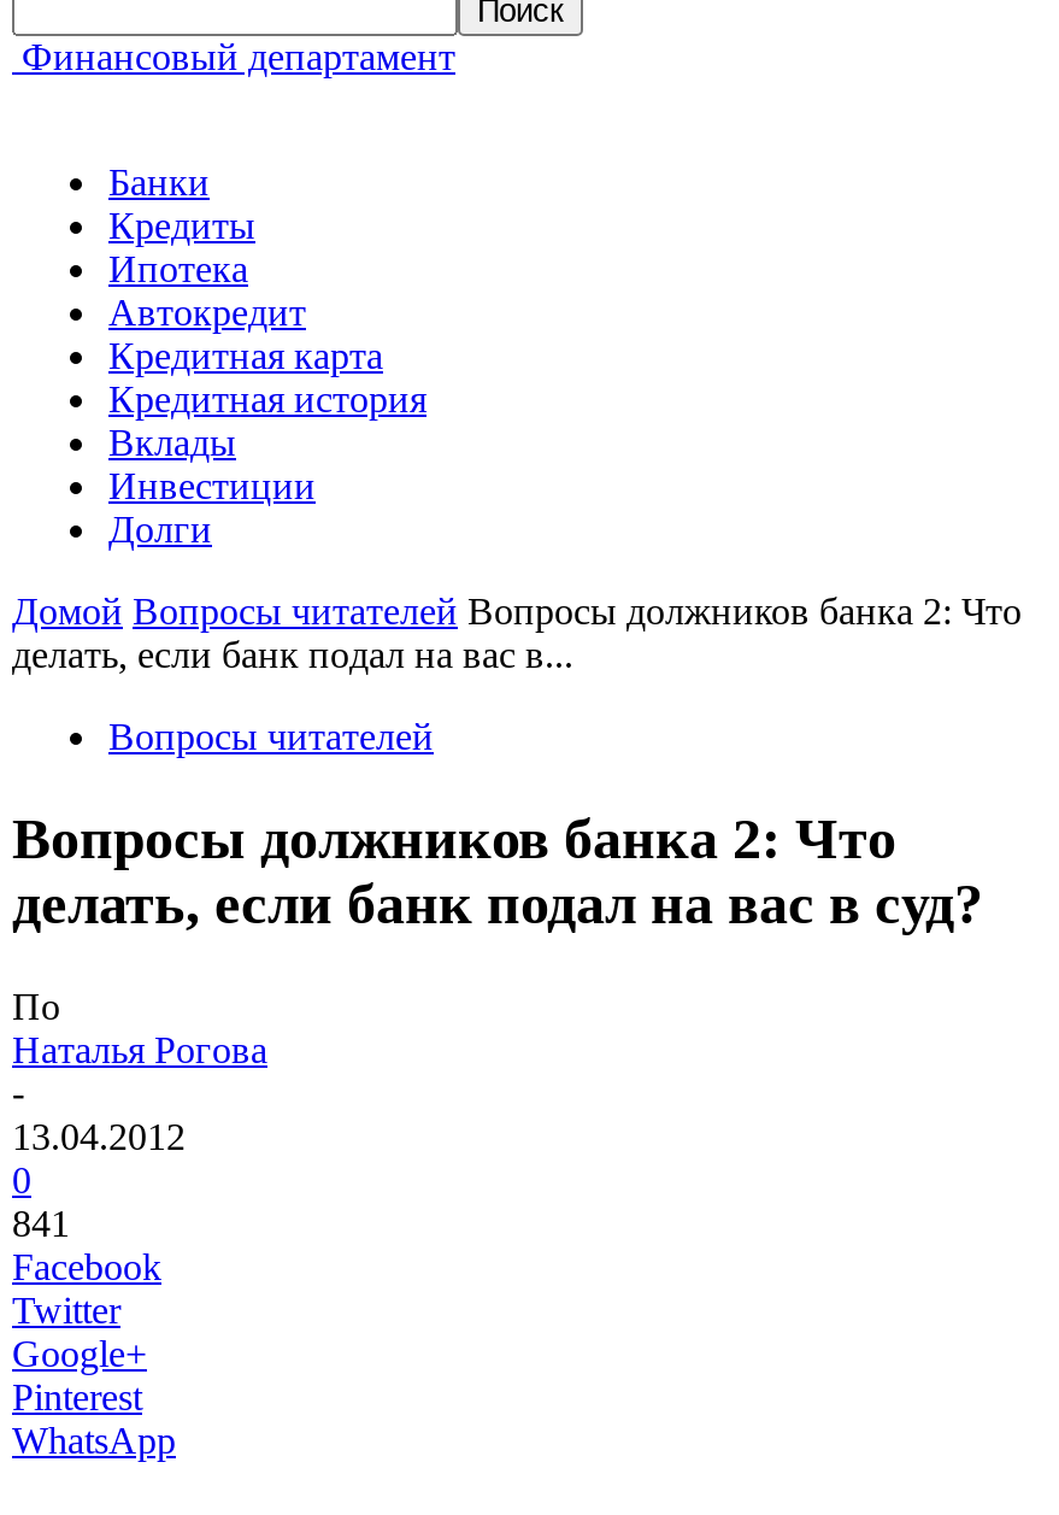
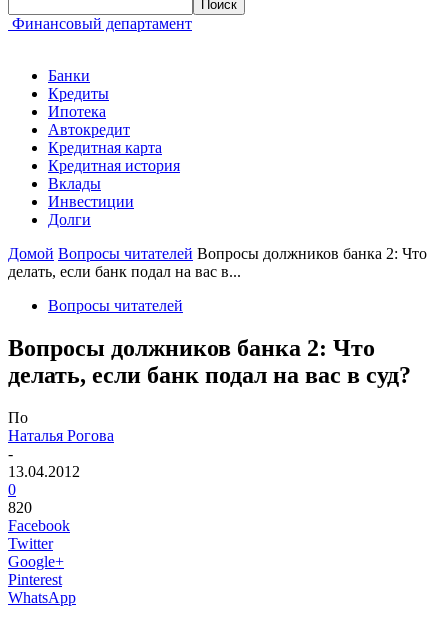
[12,1202,70,1243] 841 -> [8,499,32,516] 820

